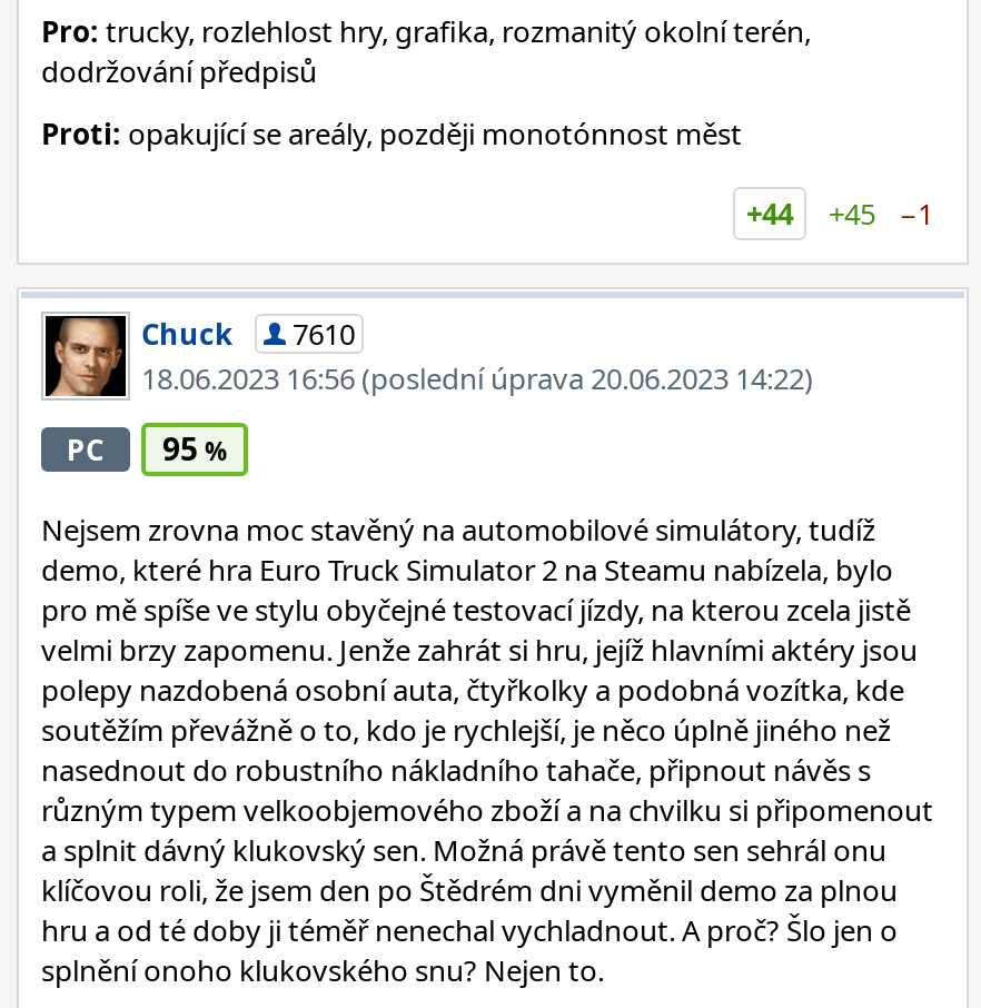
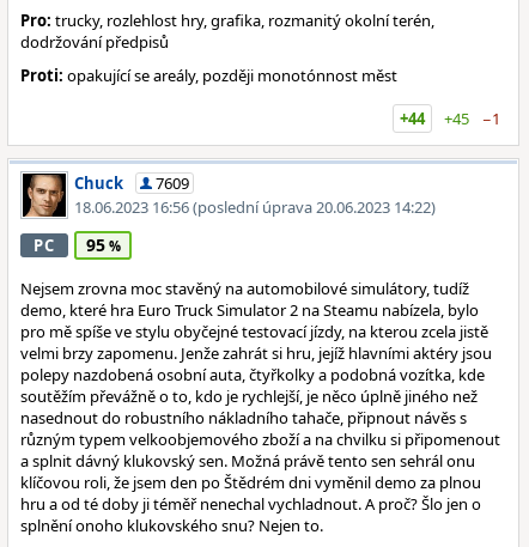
[141,314,355,354] Chuck 7610 -> [74,172,189,194] Chuck 7609

